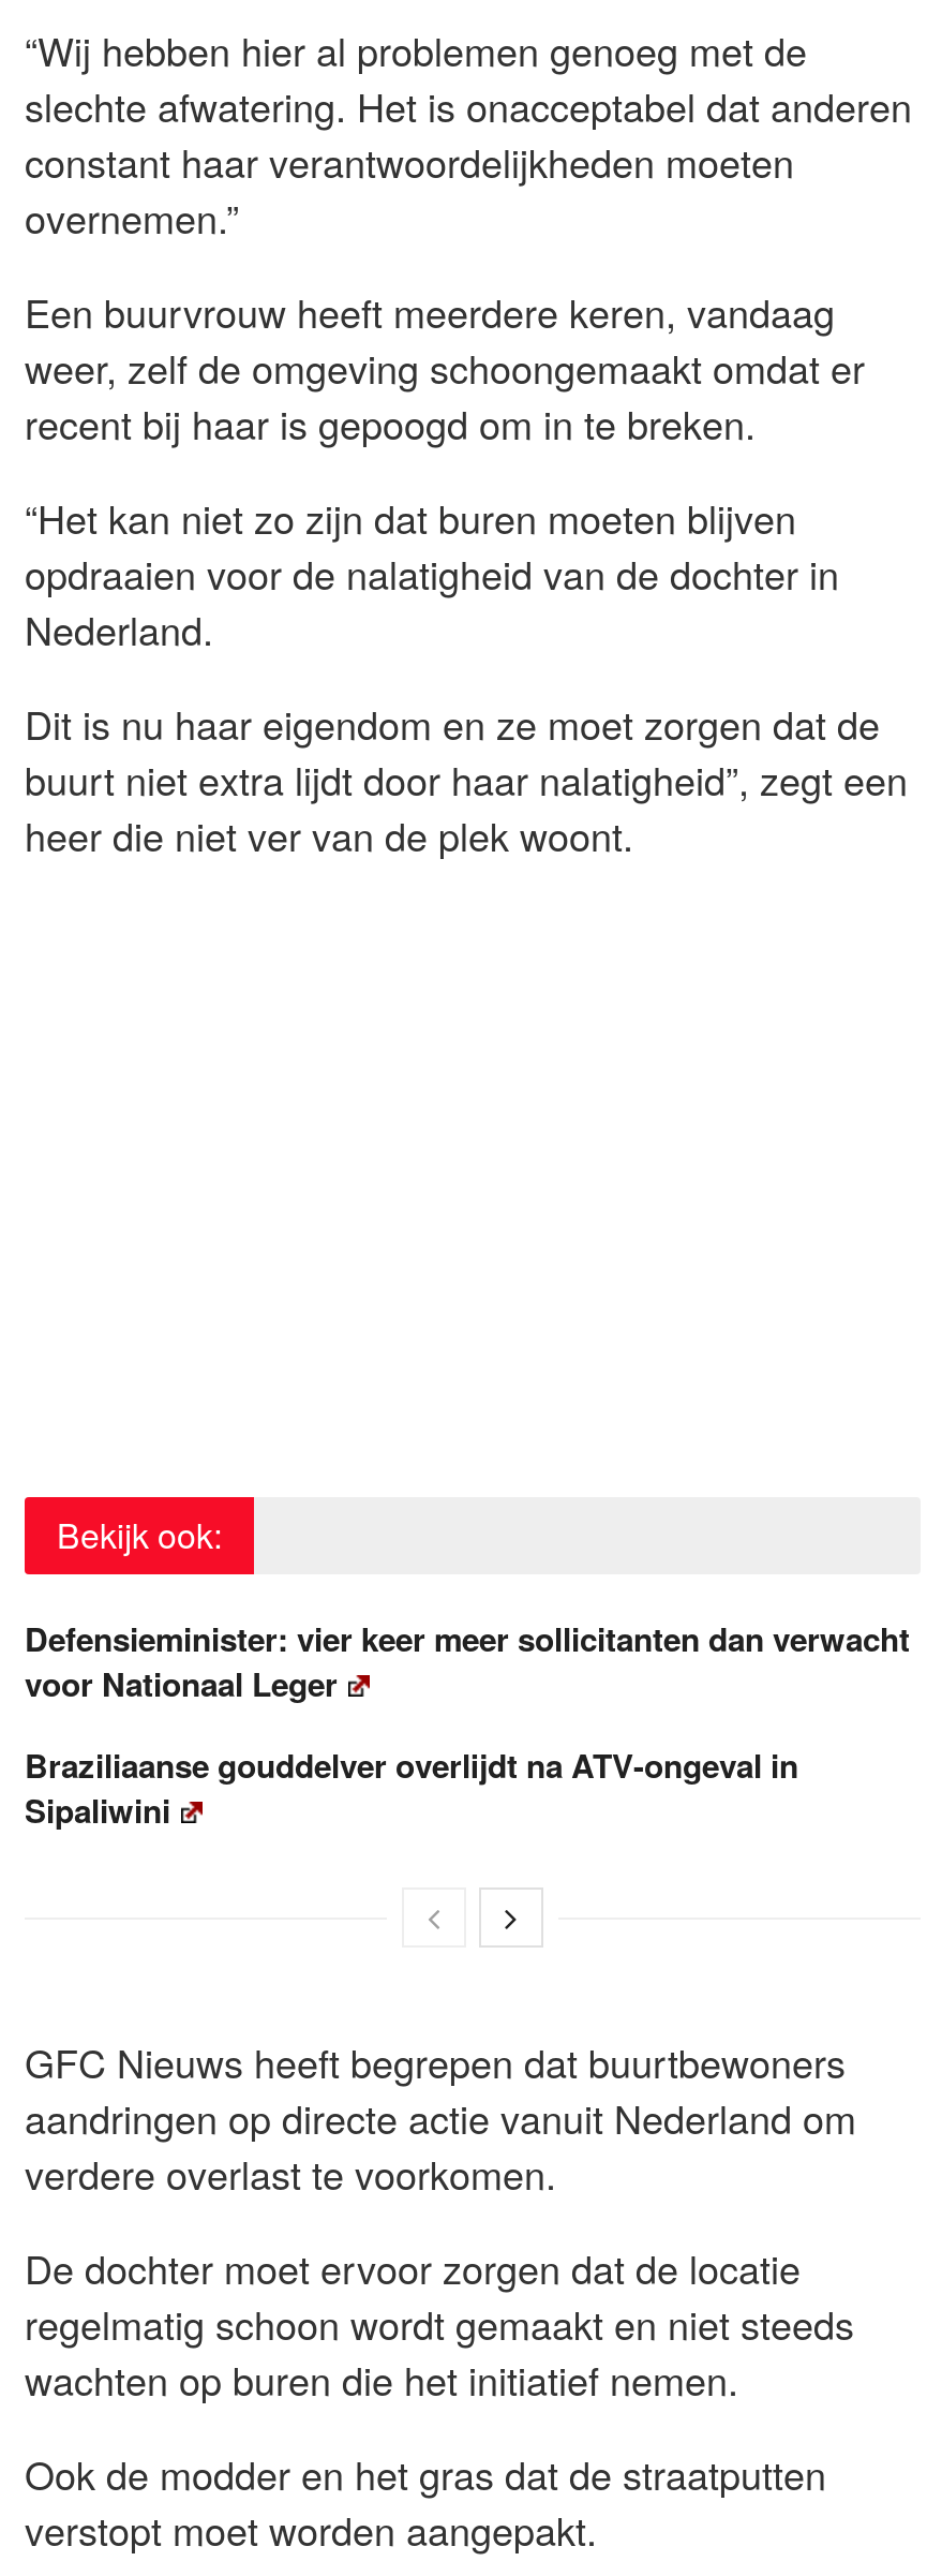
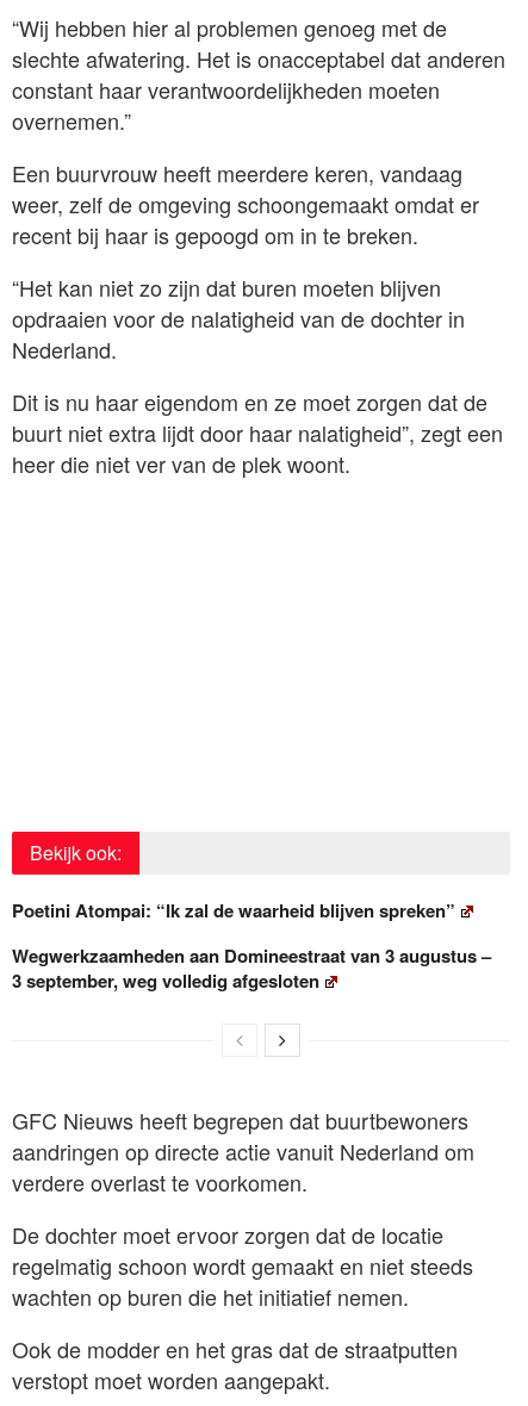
[25,1615,910,1707] Defensieminister: vier keer meer sollicitanten dan verwacht | voor Nationaal Leger -> [12,897,455,923] Poetini Atompai: “Ik zal de waarheid blijven spreken”
[25,1741,798,1833] Braziliaanse gouddelver overlijdt na ATV-ongeval in | Sipaliwini -> [12,942,491,993] Wegwerkzaamheden aan Domineestraat van 3 augustus – | 3 september, weg volledig afgesloten

